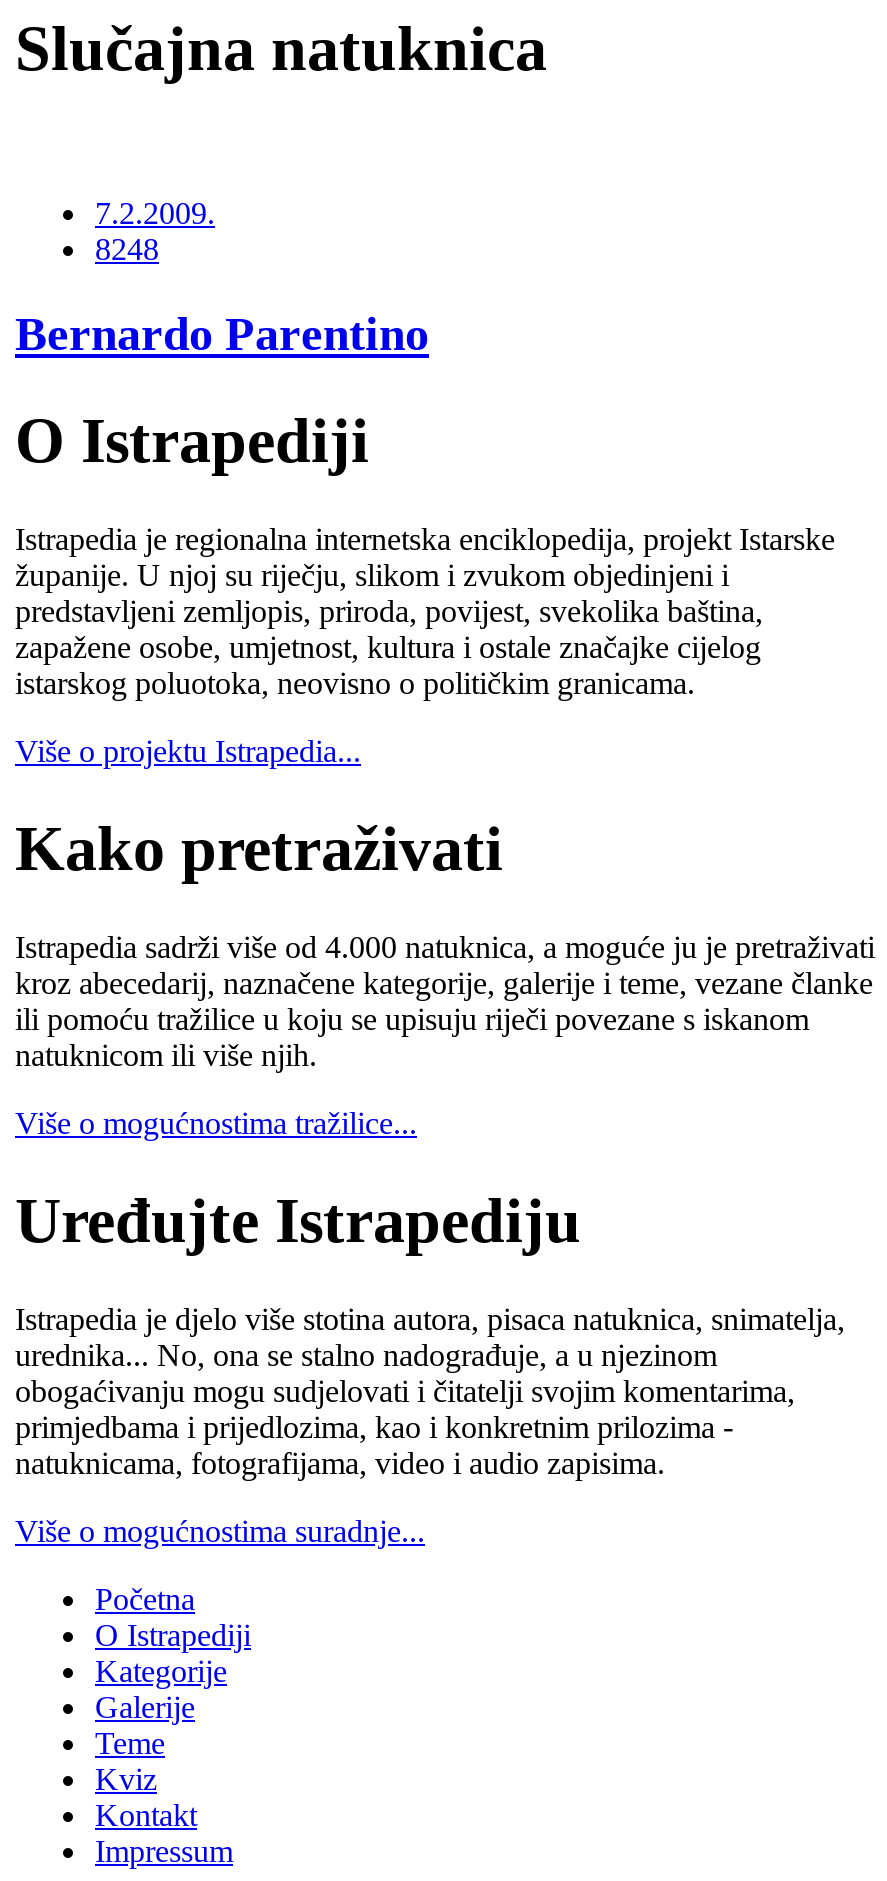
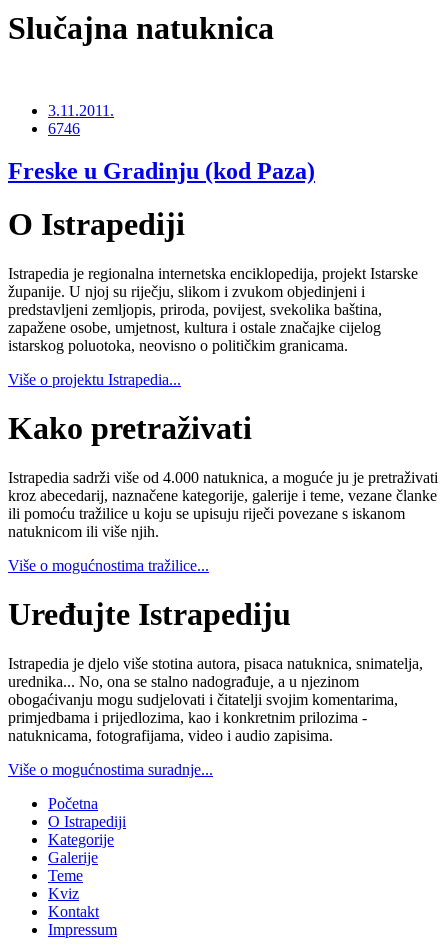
[95,196,215,266] 7.2.2009. | 8248 -> [48,102,114,137] 3.11.2011. | 6746
[15,308,429,360] Bernardo Parentino -> [8,158,315,184] Freske u Gradinju (kod Paza)

